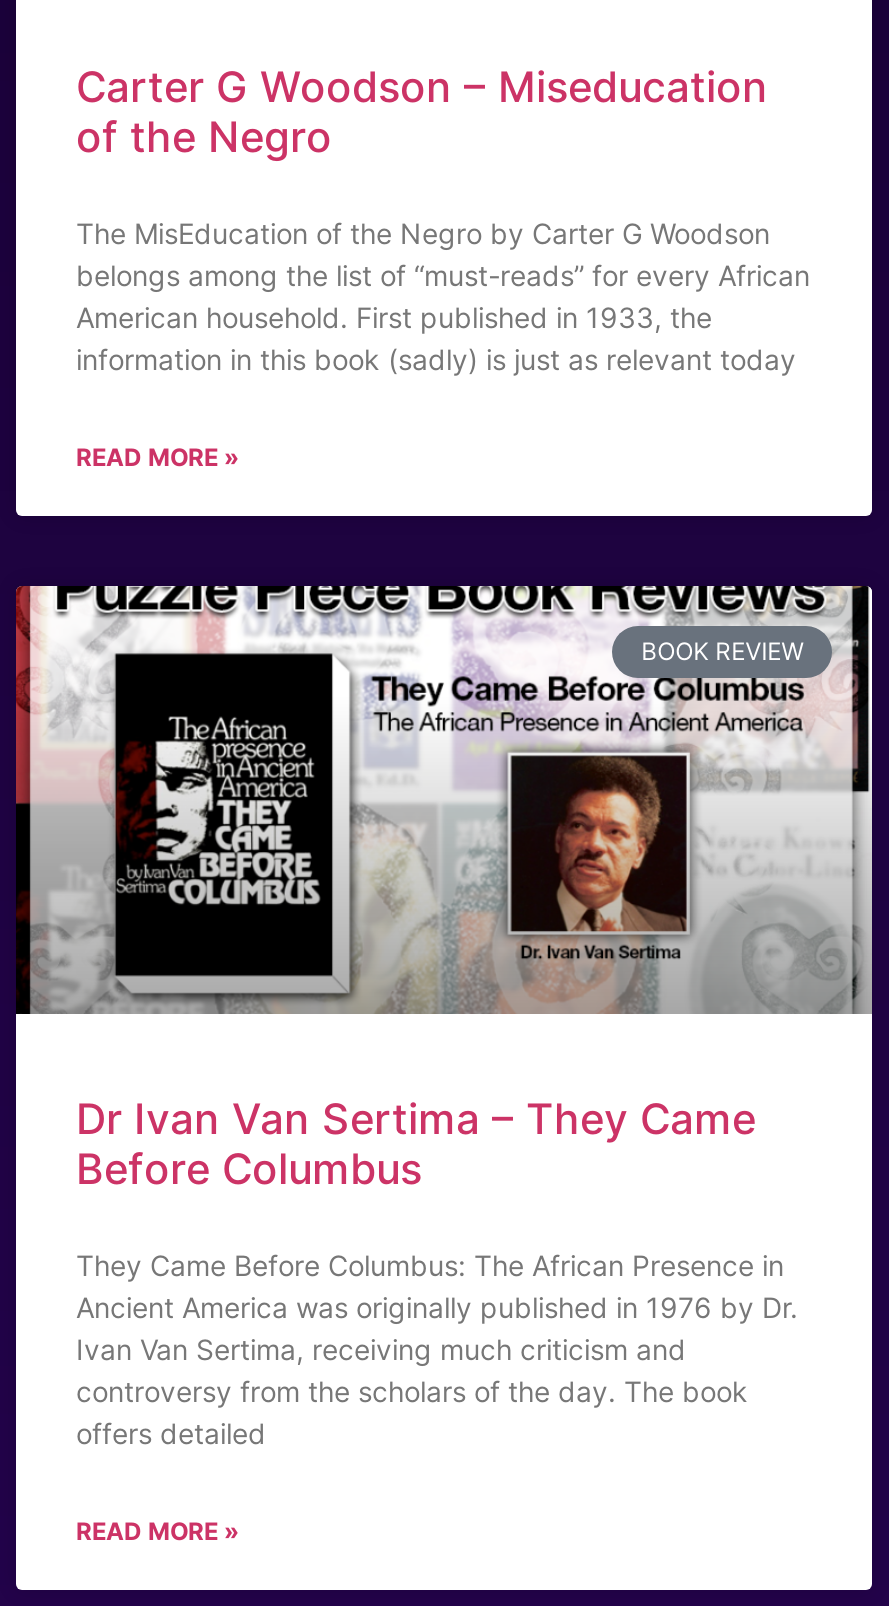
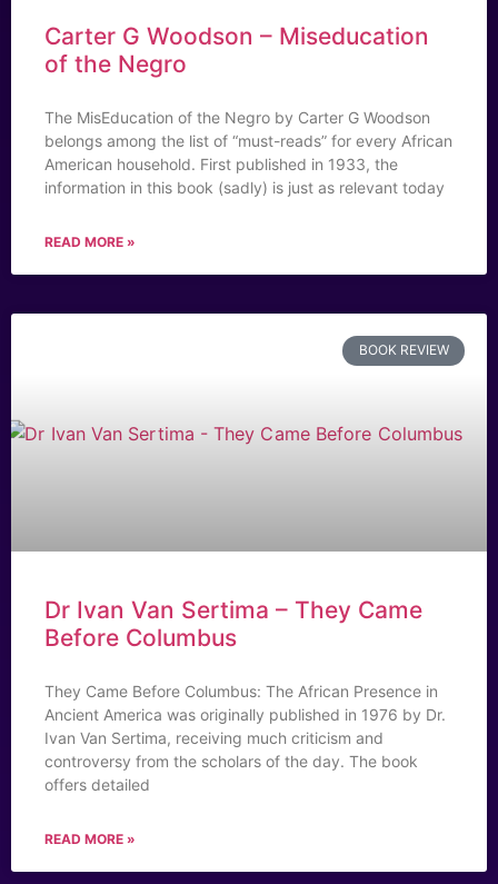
[14,584,872,1014] [image] -> [10,312,487,552] [image]

